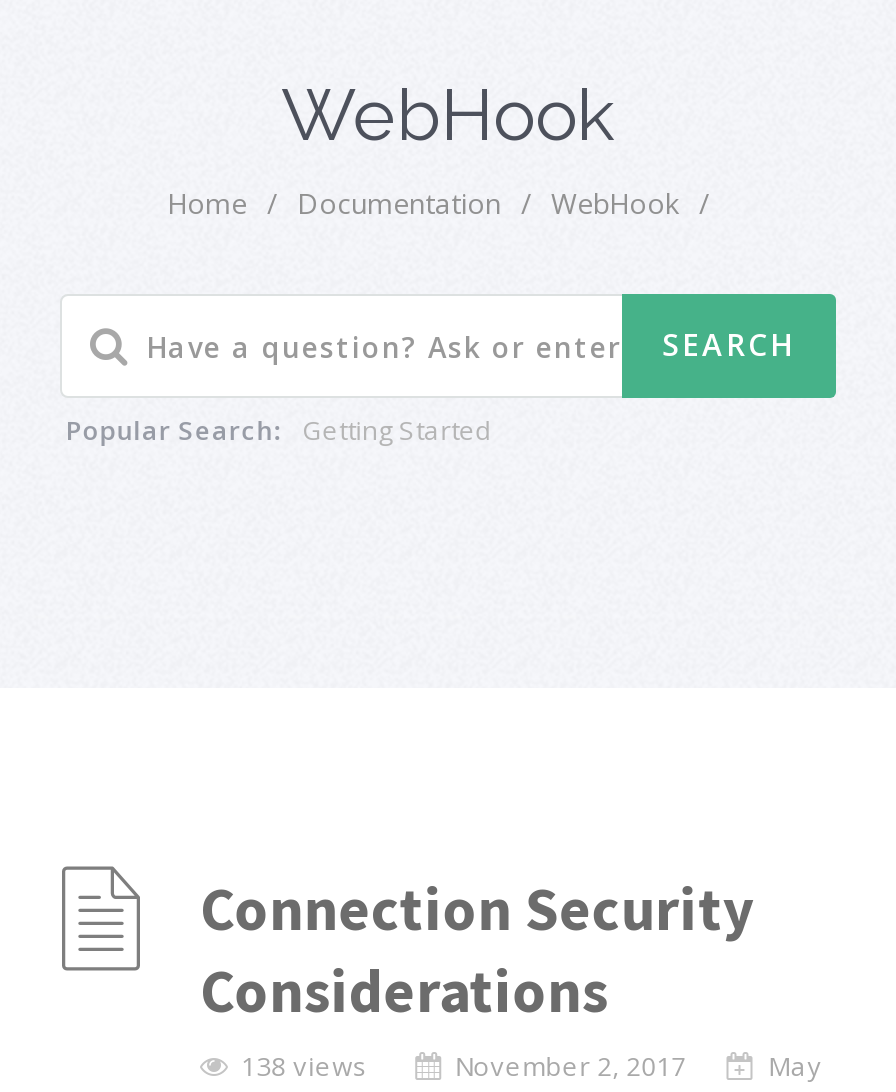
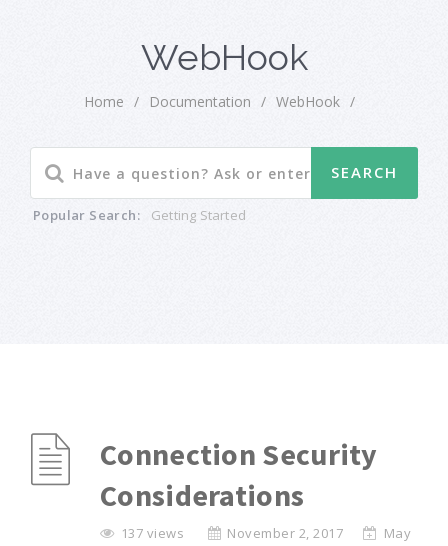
[241,1048,375,1084] 138 views -> [121,524,188,542] 137 views

